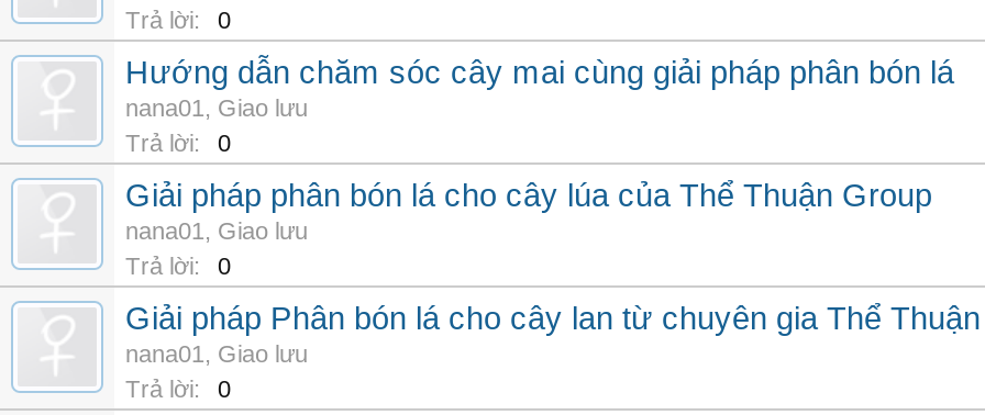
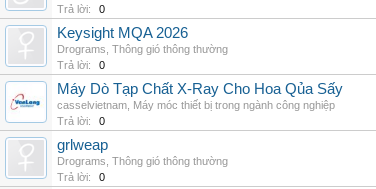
[125,55,954,121] Hướng dẫn chăm sóc cây mai cùng giải pháp phân bón lá | nana01, Giao lưu -> [57,25,228,55] Keysight MQA 2026 | Drograms, Thông gió thông thường
none -> [8,84,43,120] [image]
[125,178,932,244] Giải pháp phân bón lá cho cây lúa của Thể Thuận Group | nana01, Giao lưu -> [57,81,343,111] Máy Dò Tạp Chất X-Ray Cho Hoa Qủa Sấy | casselvietnam, Máy móc thiết bị trong ngành công nghiệp
[125,301,981,367] Giải pháp Phân bón lá cho cây lan từ chuyên gia Thể Thuận | nana01, Giao lưu -> [57,137,228,167] grlweap | Drograms, Thông gió thông thường

